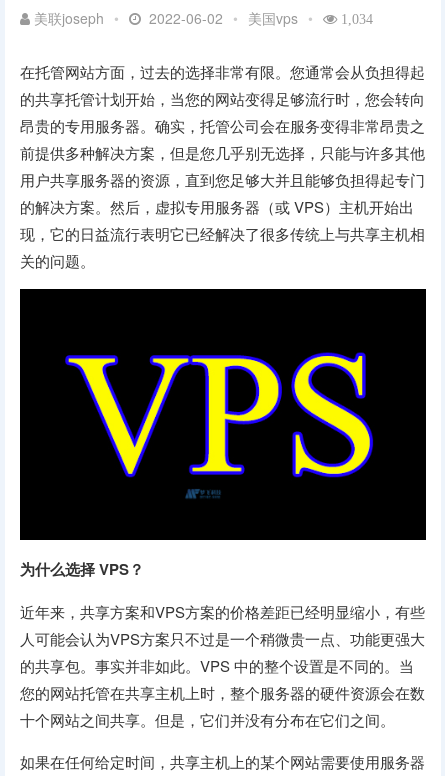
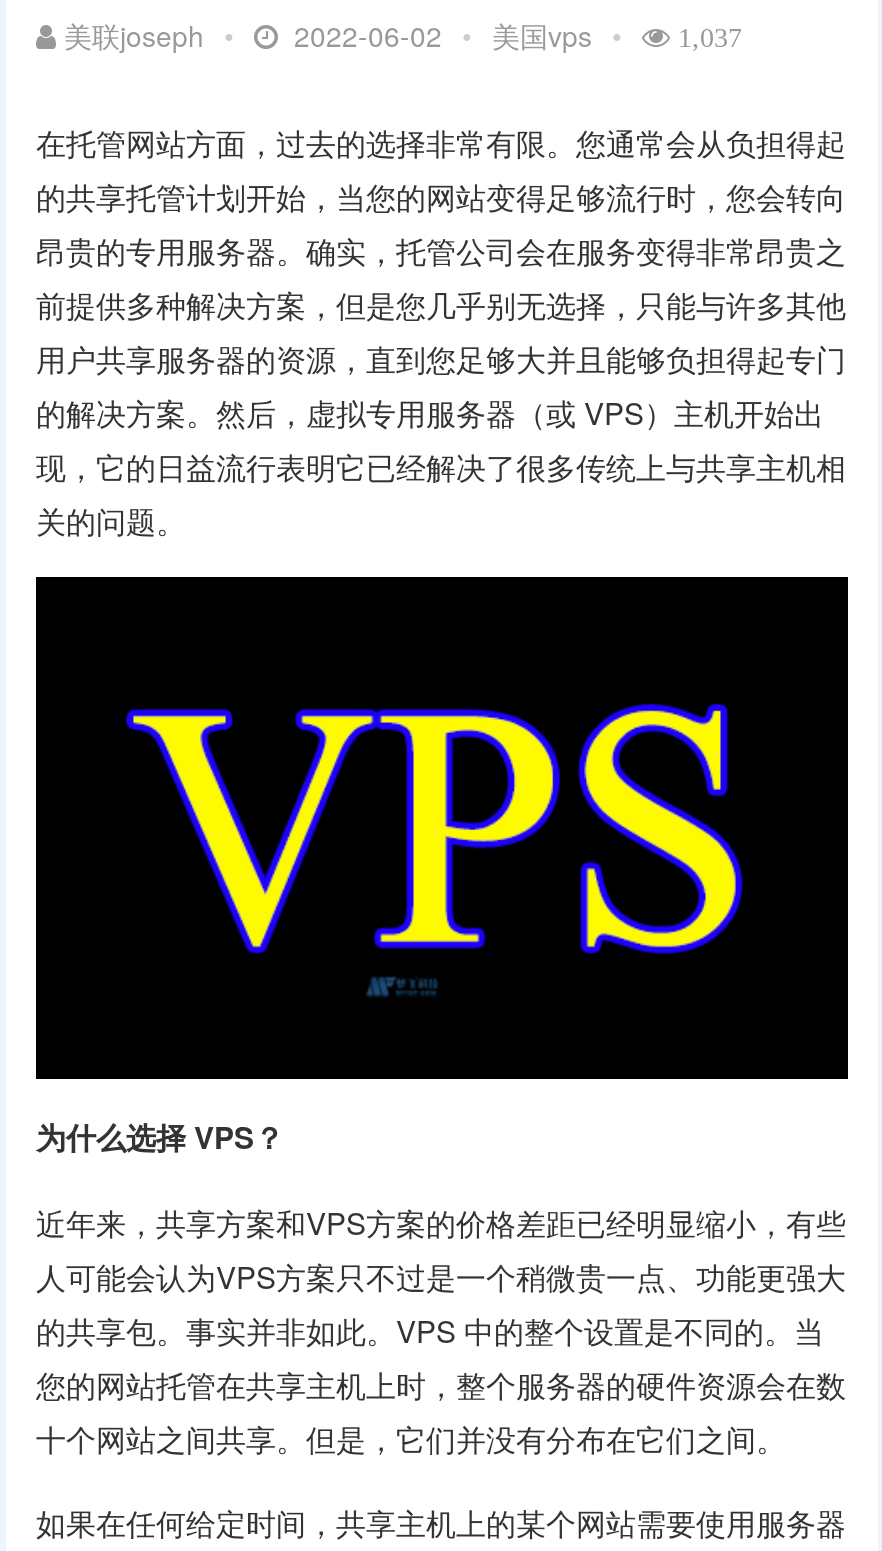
[34,8,373,28] 美联joseph • 2022-06-02 • 美国vps • 1,034 -> [64,14,742,54] 美联joseph • 2022-06-02 • 美国vps • 1,037

